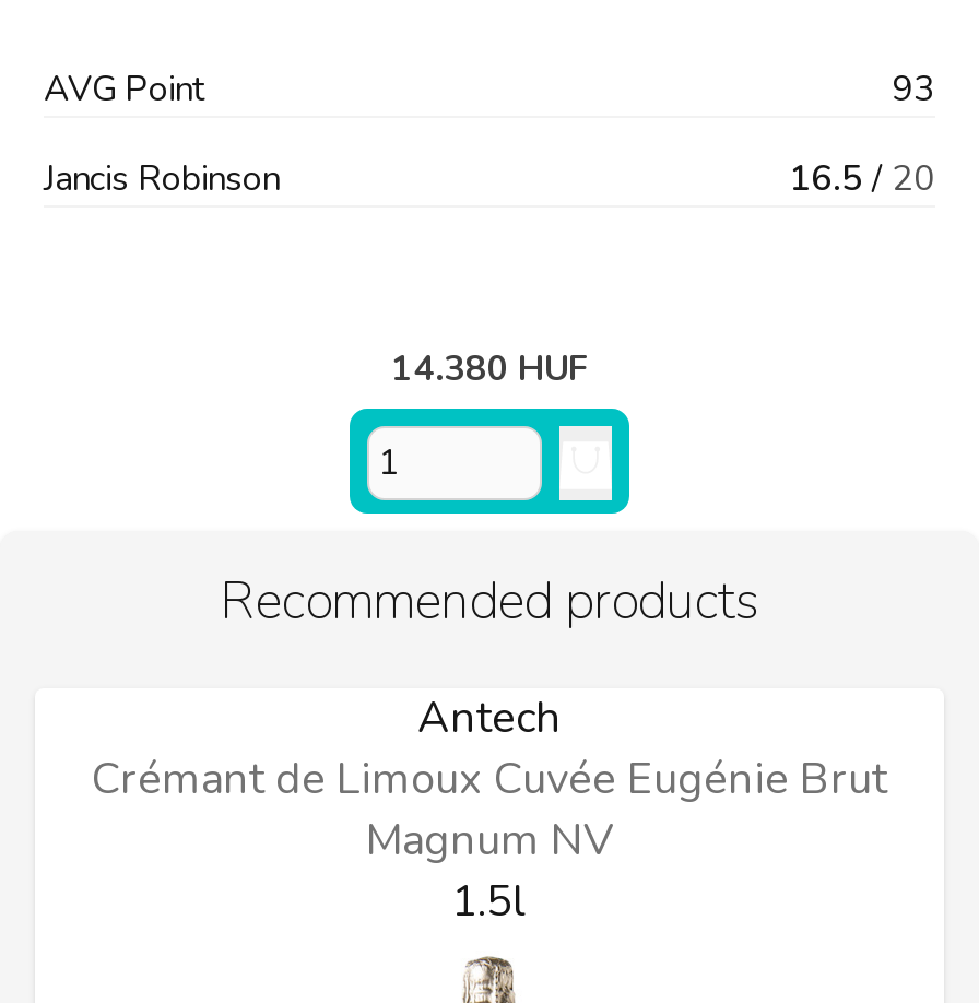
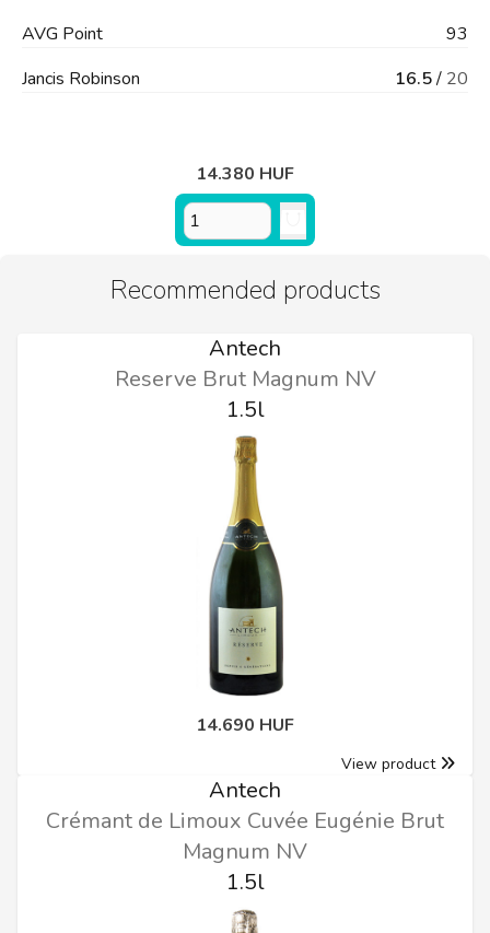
none -> [114,364,376,424] Reserve Brut Magnum NV | 1.5l
none -> [196,435,435,805] [image] | 14.690 HUF | View product | Antech

